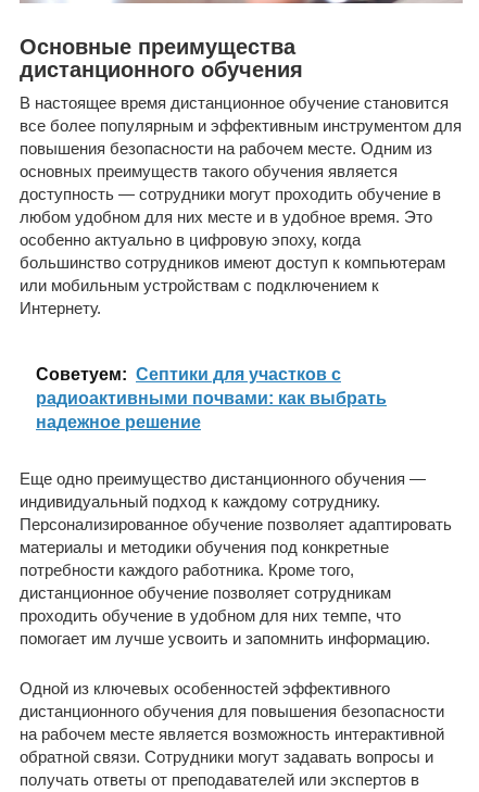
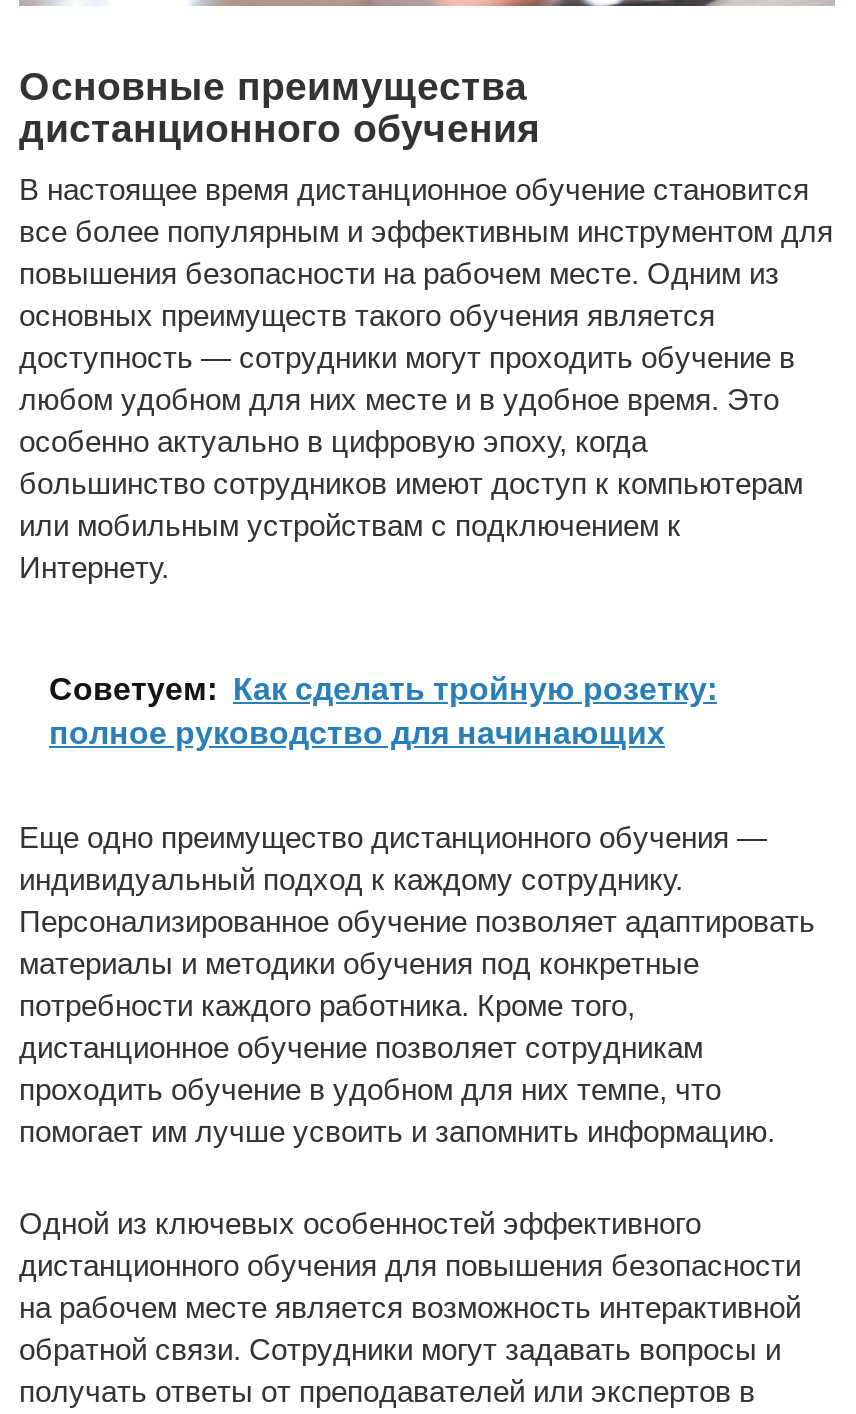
[36,366,387,432] Cоветуем: Септики для участков с | радиоактивными почвами: как выбрать | надежное решение -> [49,673,717,751] Cоветуем: Как сделать тройную розетку: | полное руководство для начинающих

